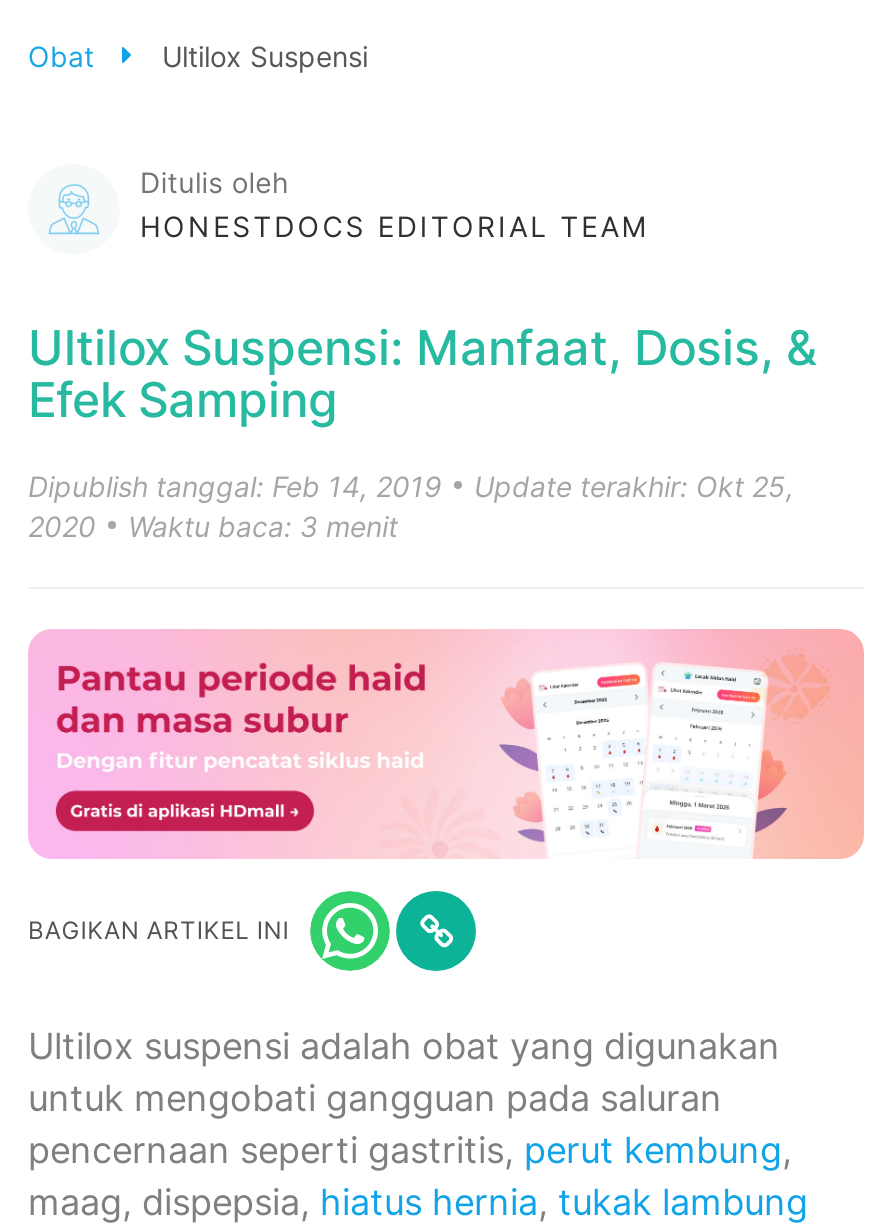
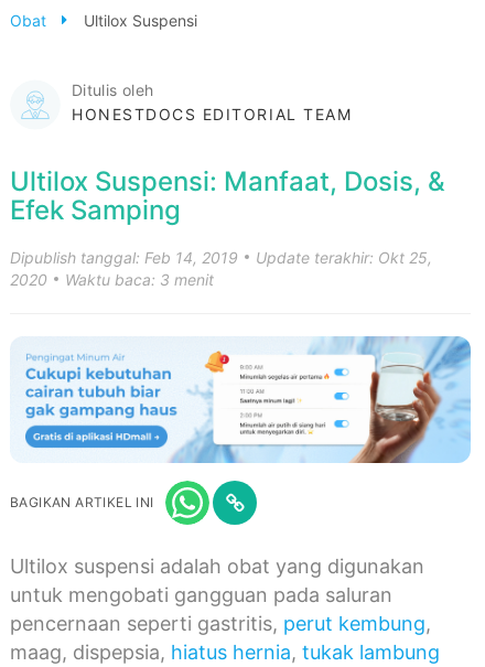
[28,627,866,861] [image] -> [11,335,472,464] [image]

